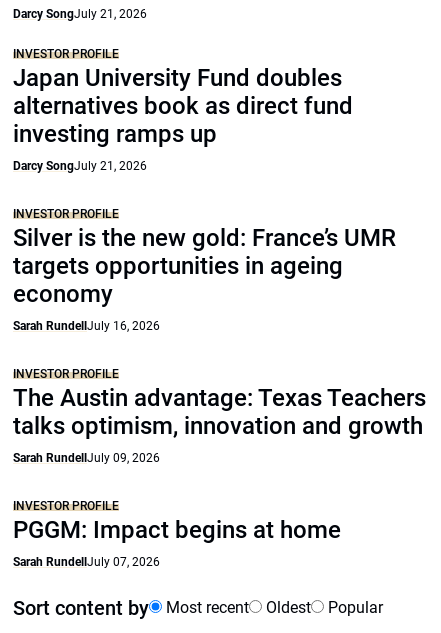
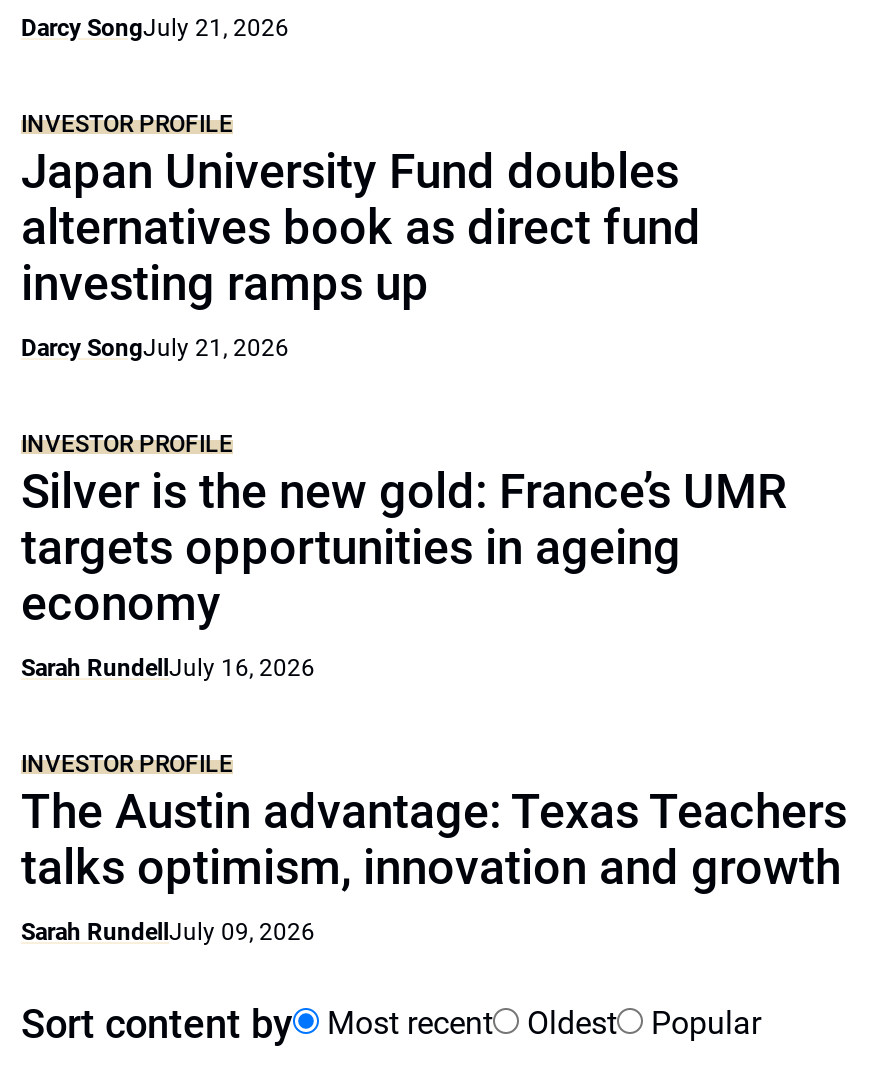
[13,499,341,569] INVESTOR PROFILE | PGGM: Impact begins at home | Sarah RundellJuly 07, 2026 -> none

